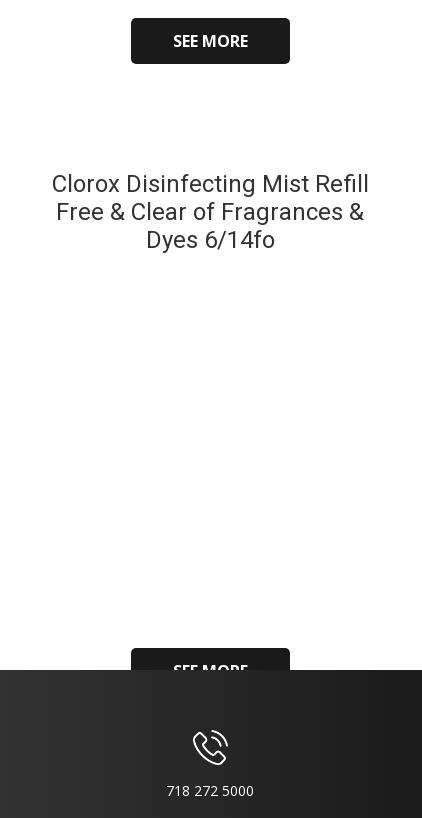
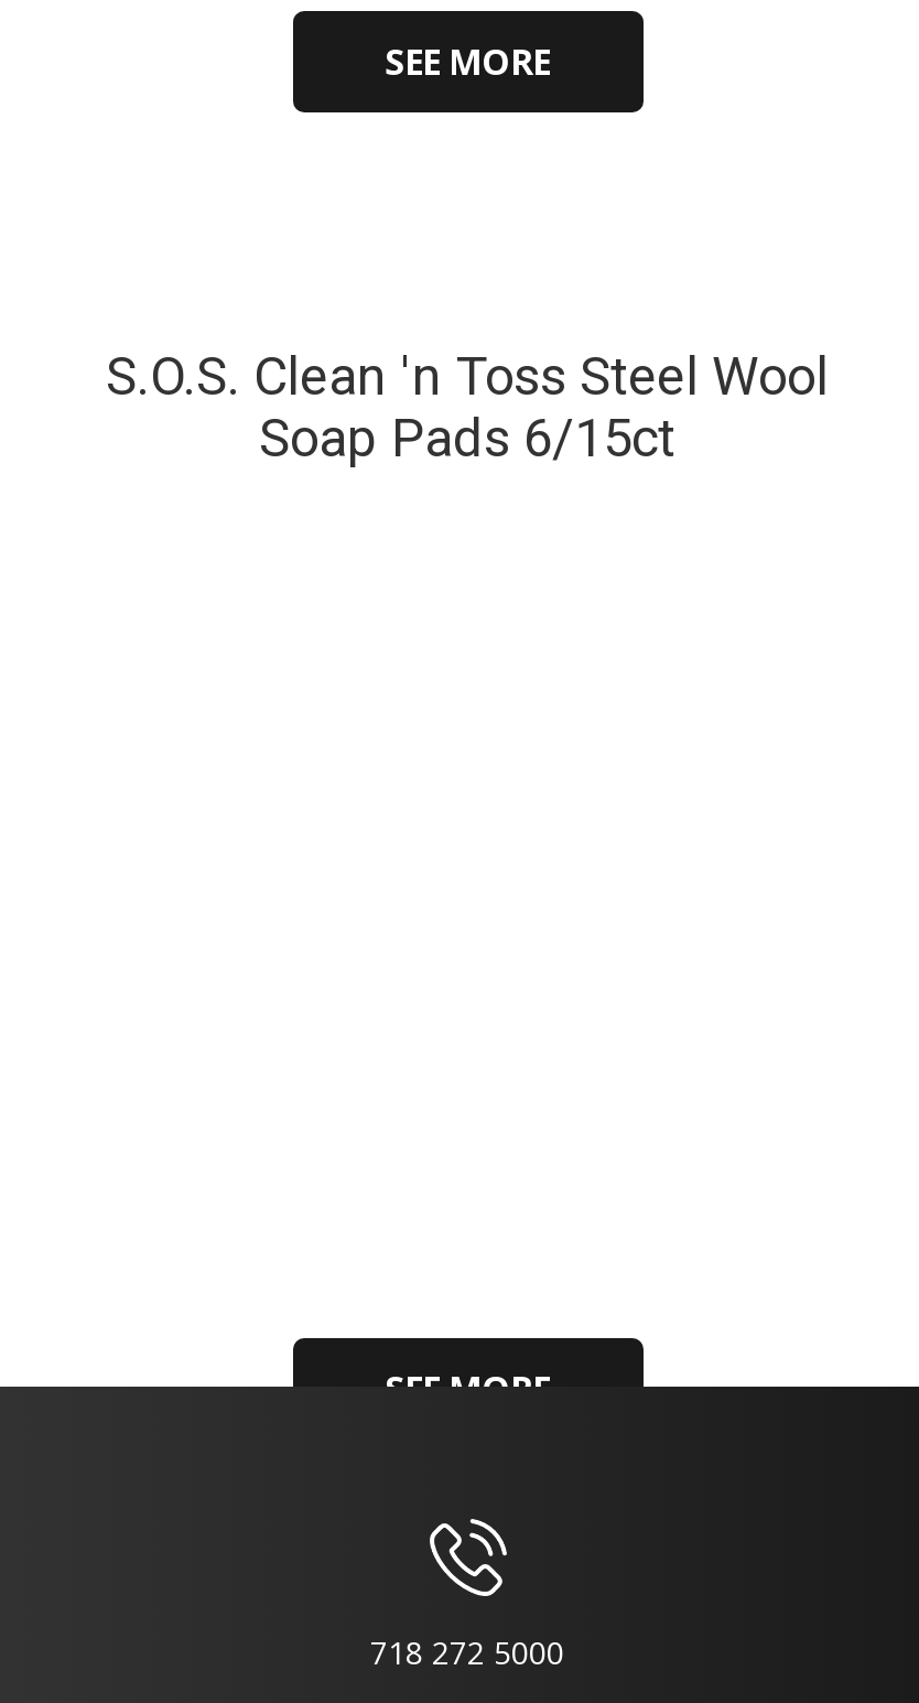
[51,170,368,254] Clorox Disinfecting Mist Refill | Free & Clear of Fragrances & | Dyes 6/14fo -> [106,346,829,469] S.O.S. Clean 'n Toss Steel Wool | Soap Pads 6/15ct

